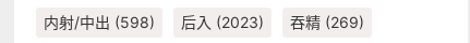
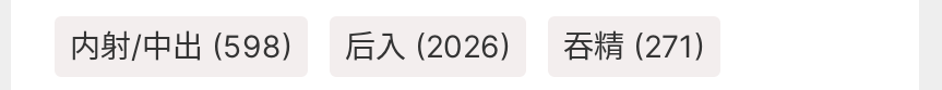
[181,13,264,32] 后入(2023) -> [345,28,511,65] 后入(2026)
[290,13,364,32] 吞精(269) -> [563,28,705,65] 吞精(271)

